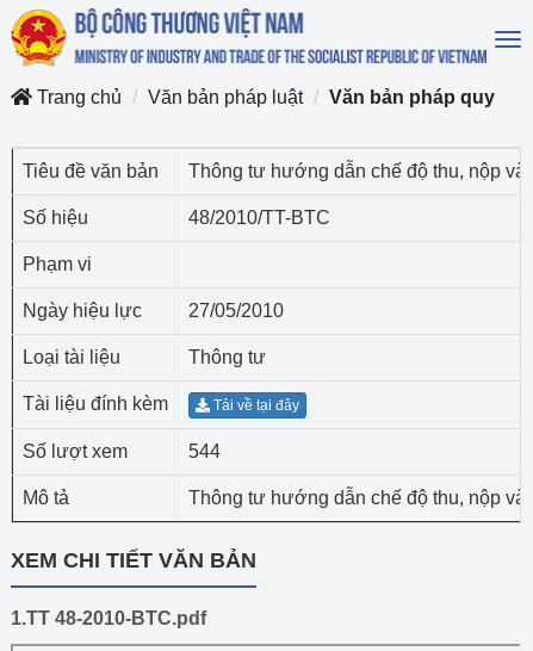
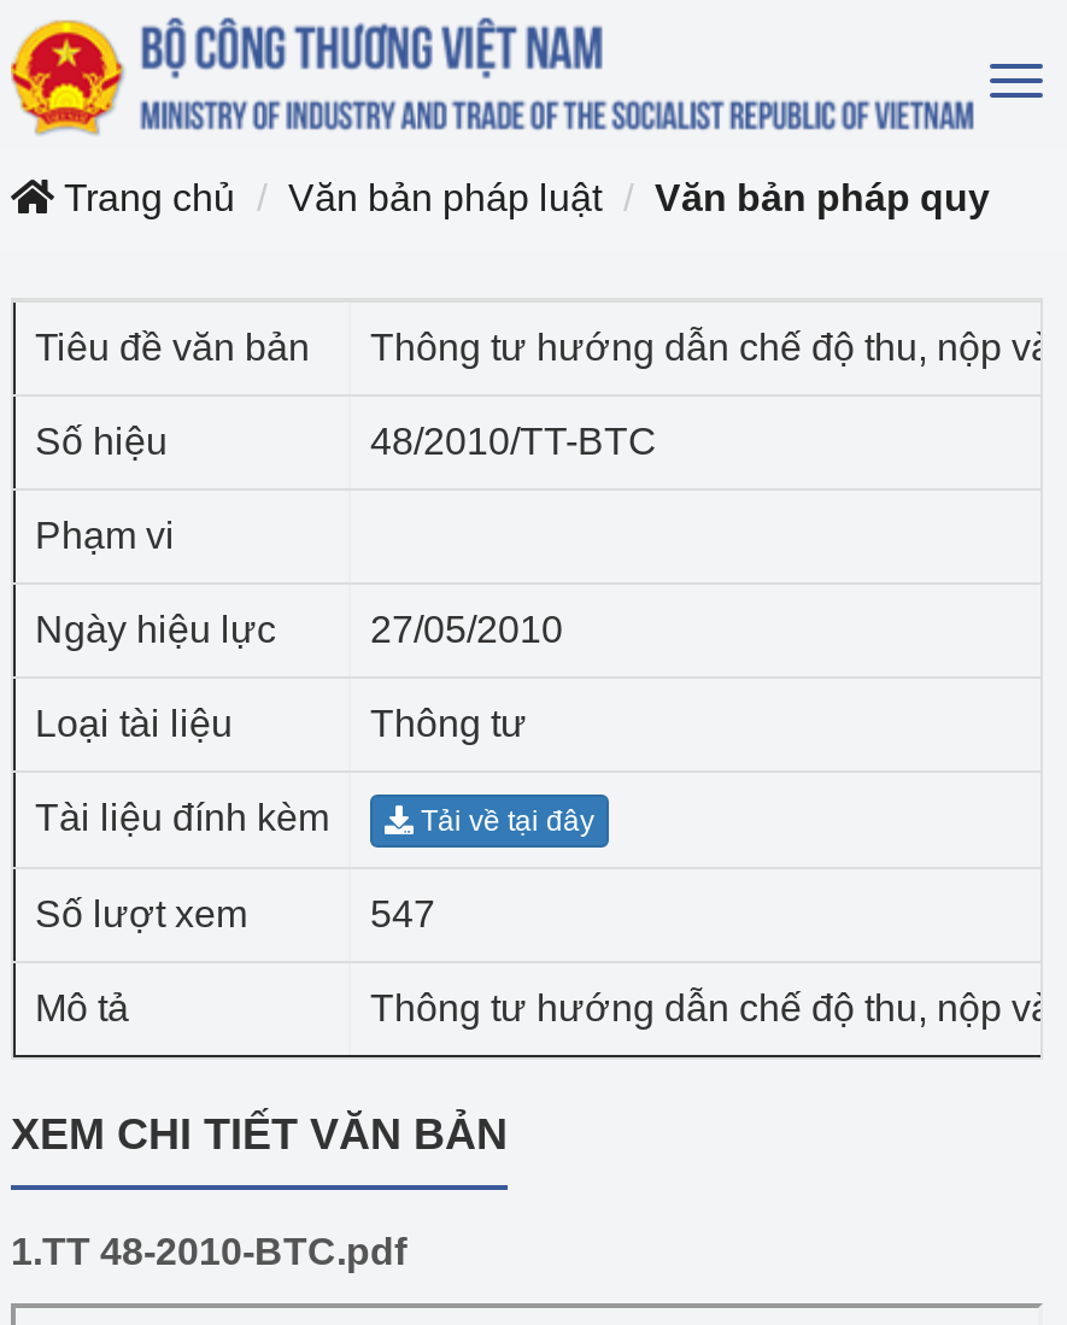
[188,441,221,461] 544 -> [370,893,435,934] 547

